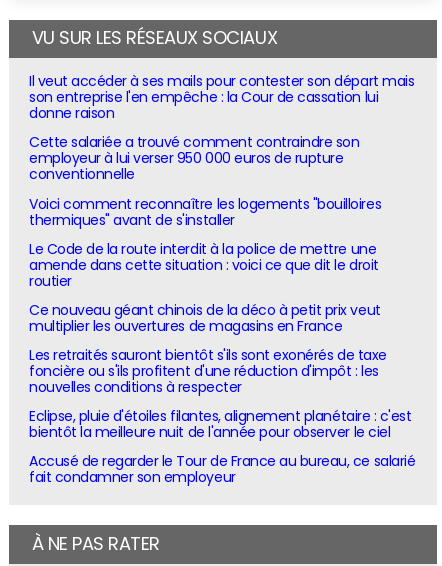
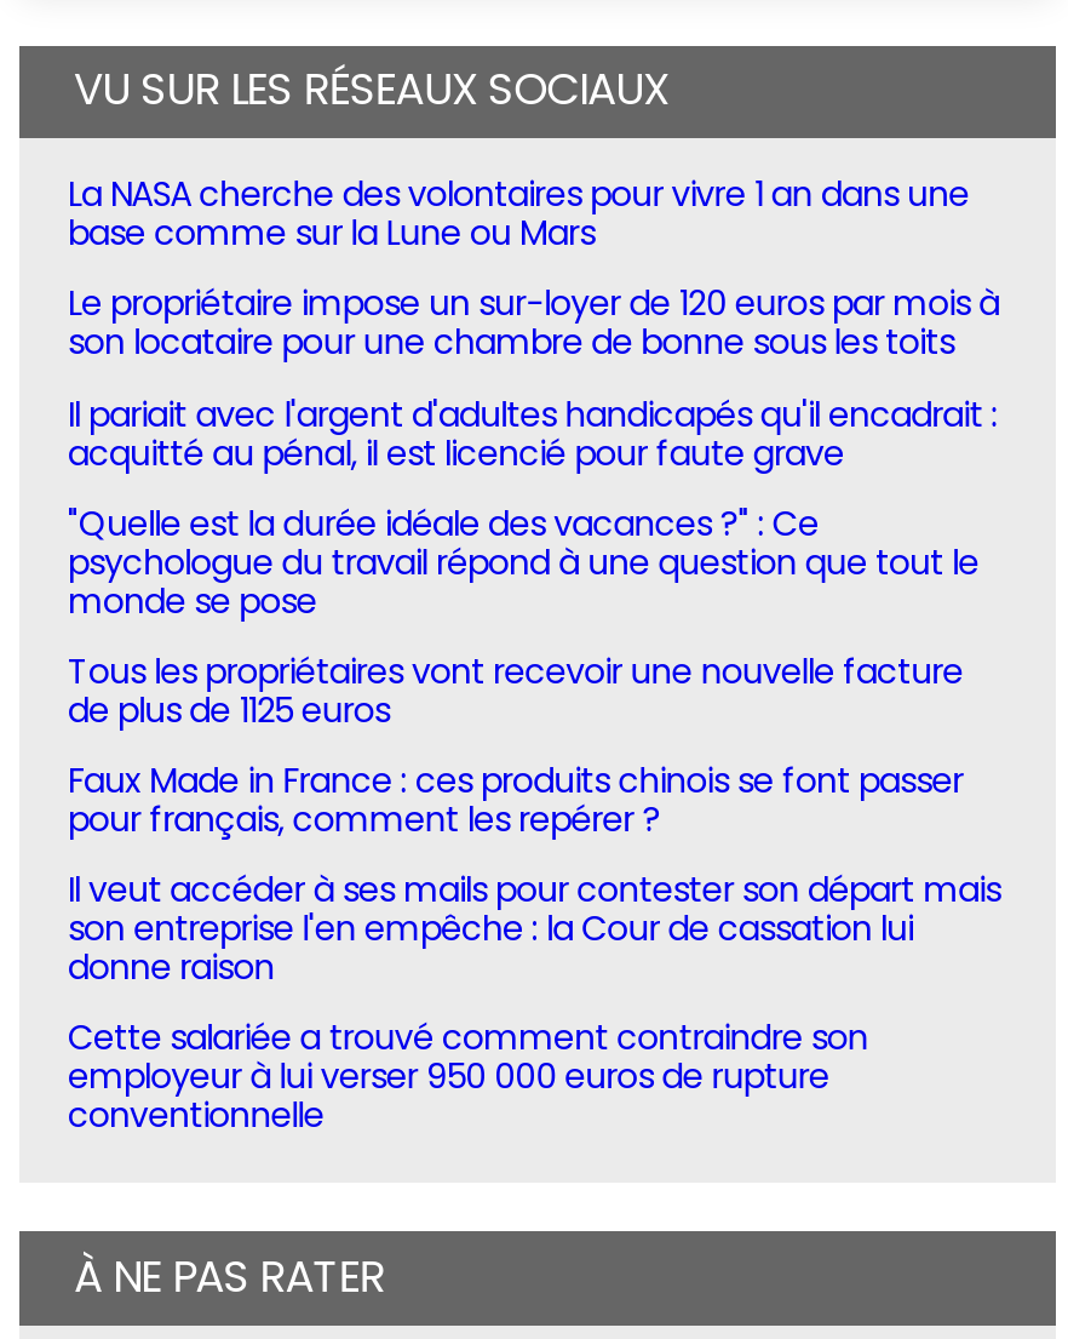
none -> [68,178,999,836] La NASA cherche des volontaires pour vivre 1 an dans une | base comme sur la Lune ou Mars | Le propriétaire impose un sur-loyer de 120 euros par mois à | son locataire pour une chambre de bonne sous les toits | Il pariait avec l'argent d'adultes handicapés qu'il encadrait : | acquitté au pénal, il est licencié pour faute grave | "Quelle est la durée idéale des vacances ?" : Ce | psychologue du travail répond à une question que tout le | monde se pose | Tous les propriétaires vont recevoir une nouvelle facture | de plus de 1125 euros | Faux Made in France : ces produits chinois se font passer | pour français, comment les repérer ?
moved [29,74,414,181] -> [68,872,1001,1132]: Il veut accéder à ses mails pour contester son départ mais | son entreprise l'en empêche : la Cour de cassation lui | donne raison | Cette salariée a trouvé comment contraindre son | employeur à lui verser 950 000 euros de rupture | conventionnelle
[29,196,415,484] Voici comment reconnaître les logements "bouilloires | thermiques" avant de s'installer | Le Code de la route interdit à la police de mettre une | amende dans cette situation : voici ce que dit le droit | routier | Ce nouveau géant chinois de la déco à petit prix veut | multiplier les ouvertures de magasins en France | Les retraités sauront bientôt s'ils sont exonérés de taxe | foncière ou s'ils profitent d'une réduction d'impôt : les | nouvelles conditions à respecter | Eclipse, pluie d'étoiles filantes, alignement planétaire : c'est | bientôt la meilleure nuit de l'année pour observer le ciel | Accusé de regarder le Tour de France au bureau, ce salarié | fait condamner son employeur -> none

